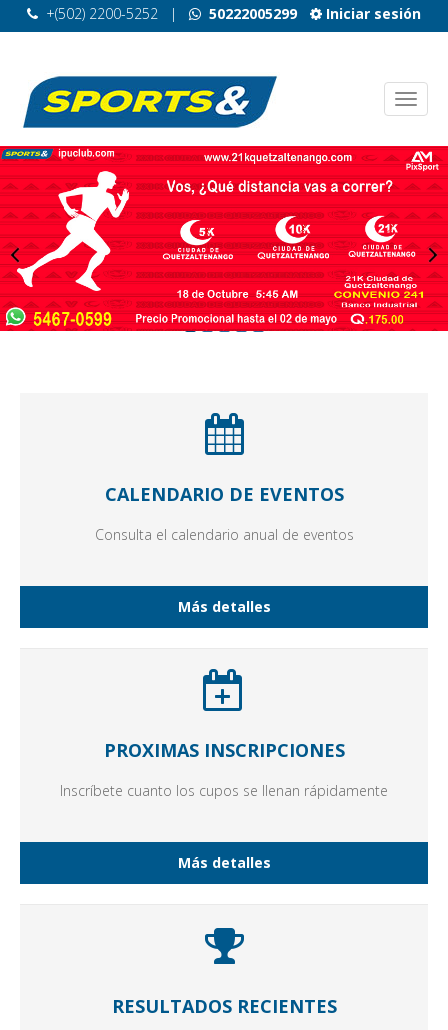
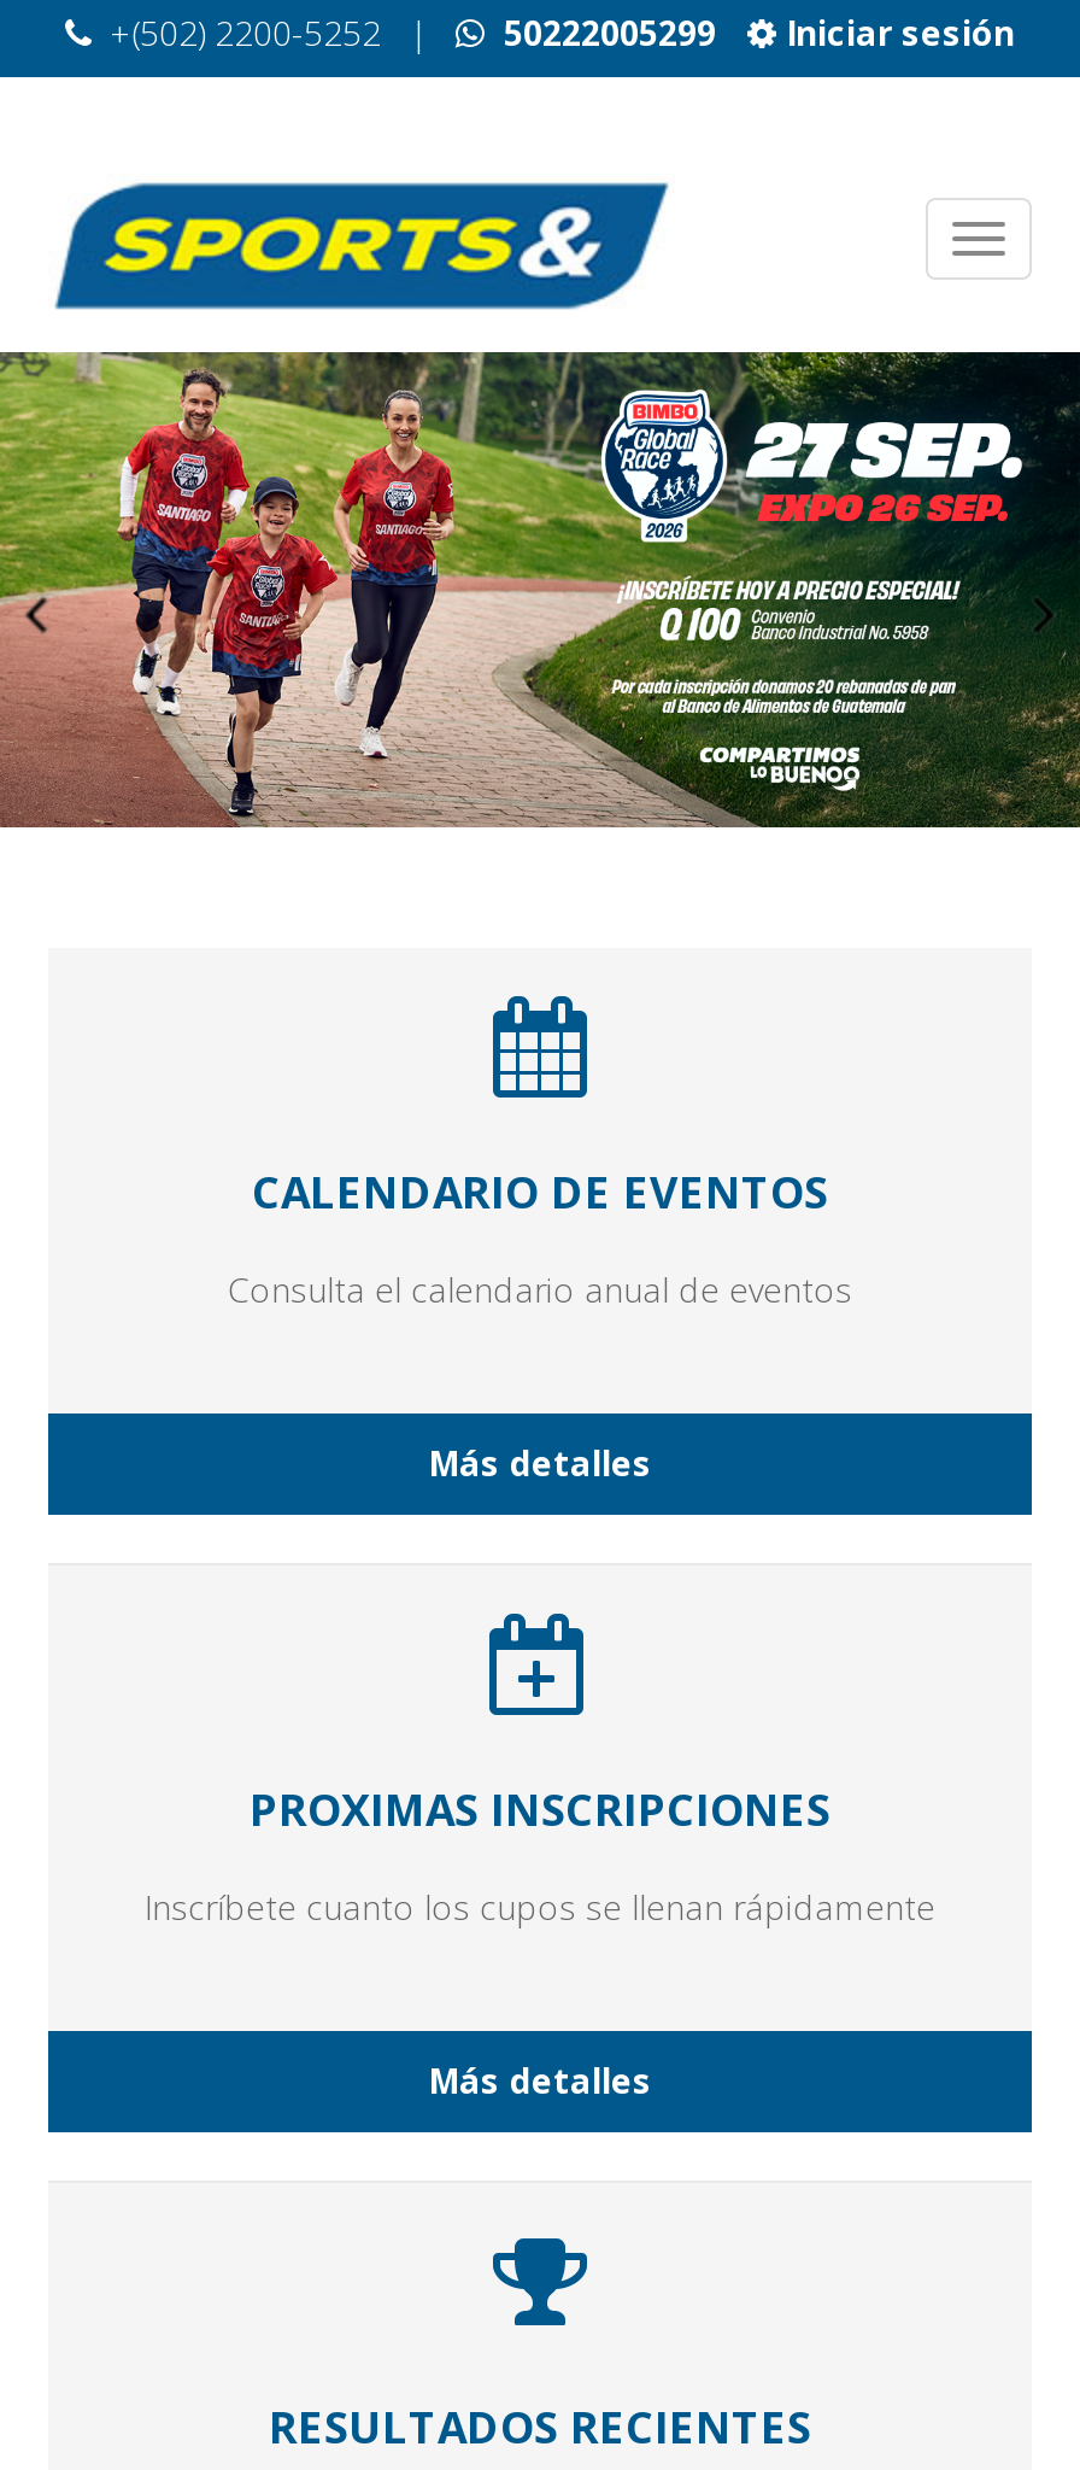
[3,145,445,343] [image] -> [7,350,1073,830] [image]

